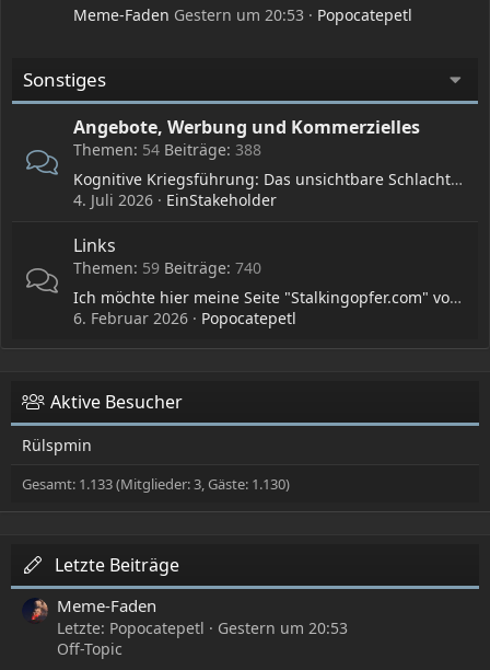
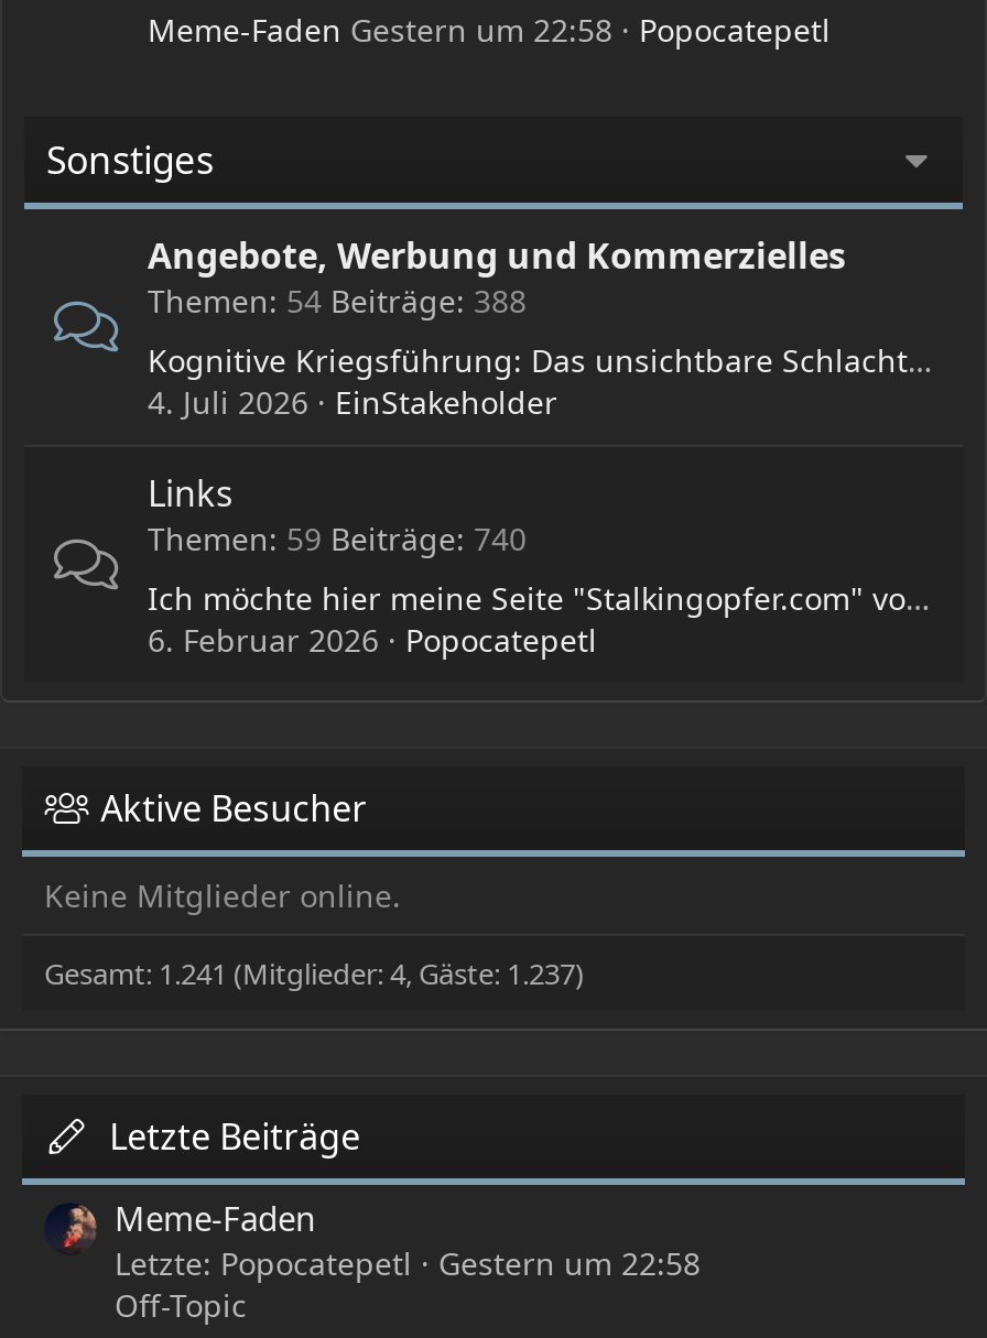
[73,4,304,25] Meme-Faden Gestern um 20:53 -> [148,9,612,51] Meme-Faden Gestern um 22:58
[22,435,92,455] Rülspmin -> [44,874,401,916] Keine Mitglieder online.
[22,474,290,494] Gesamt: 1.133 (Mitglieder: 3, Gäste: 1.130) -> [44,954,584,993] Gesamt: 1.241 (Mitglieder: 4, Gäste: 1.237)
[57,618,348,639] Letzte: Popocatepetl Gestern um 20:53 -> [115,1243,701,1285] Letzte: Popocatepetl Gestern um 22:58

